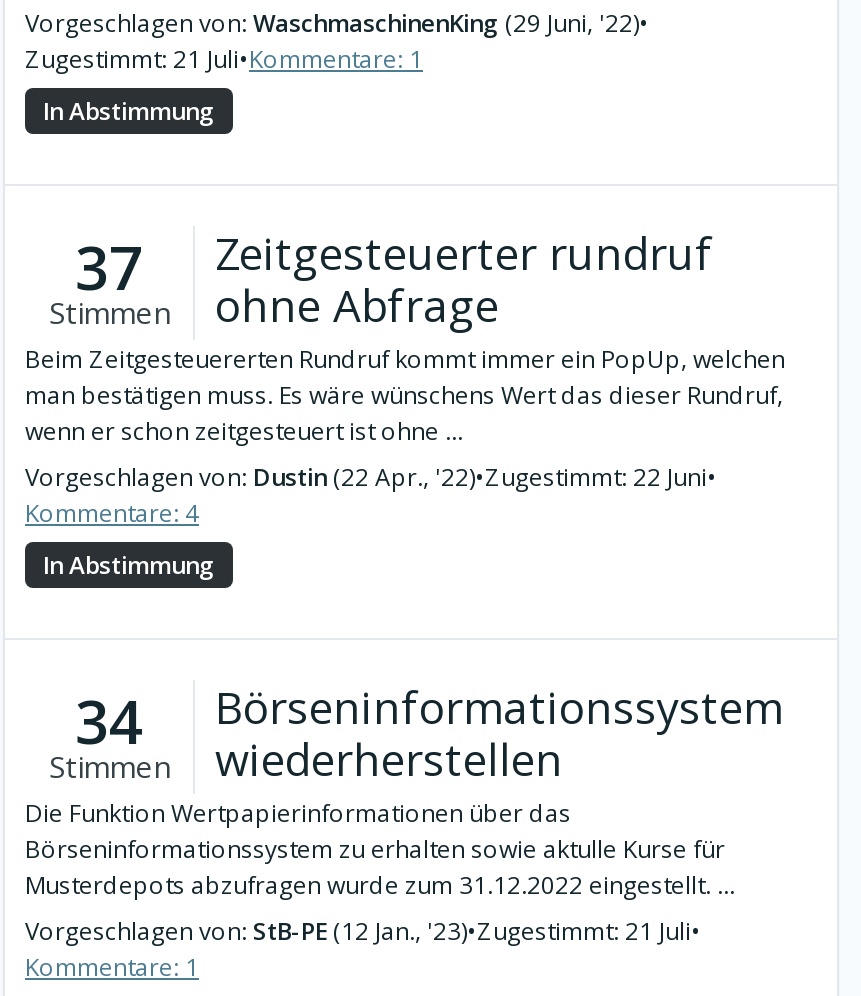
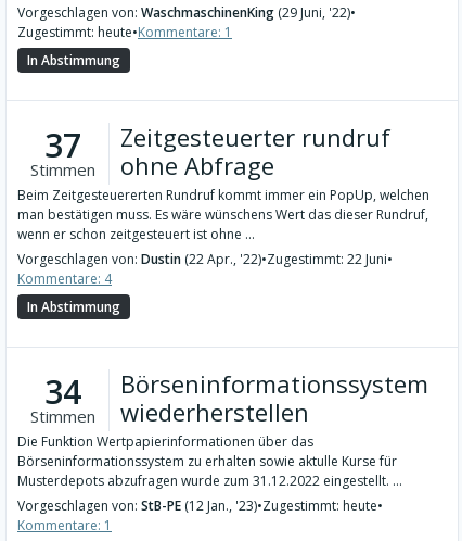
[25,42,423,76] Zugestimmt: 21 Juli•Kommentare: 1 -> [17,23,232,41] Zugestimmt: heute•Kommentare: 1
[25,914,701,948] Vorgeschlagen von: StB-PE (12 Jan., '23)•Zugestimmt: 21 Juli• -> [17,496,383,515] Vorgeschlagen von: StB-PE (12 Jan., '23)•Zugestimmt: heute•

